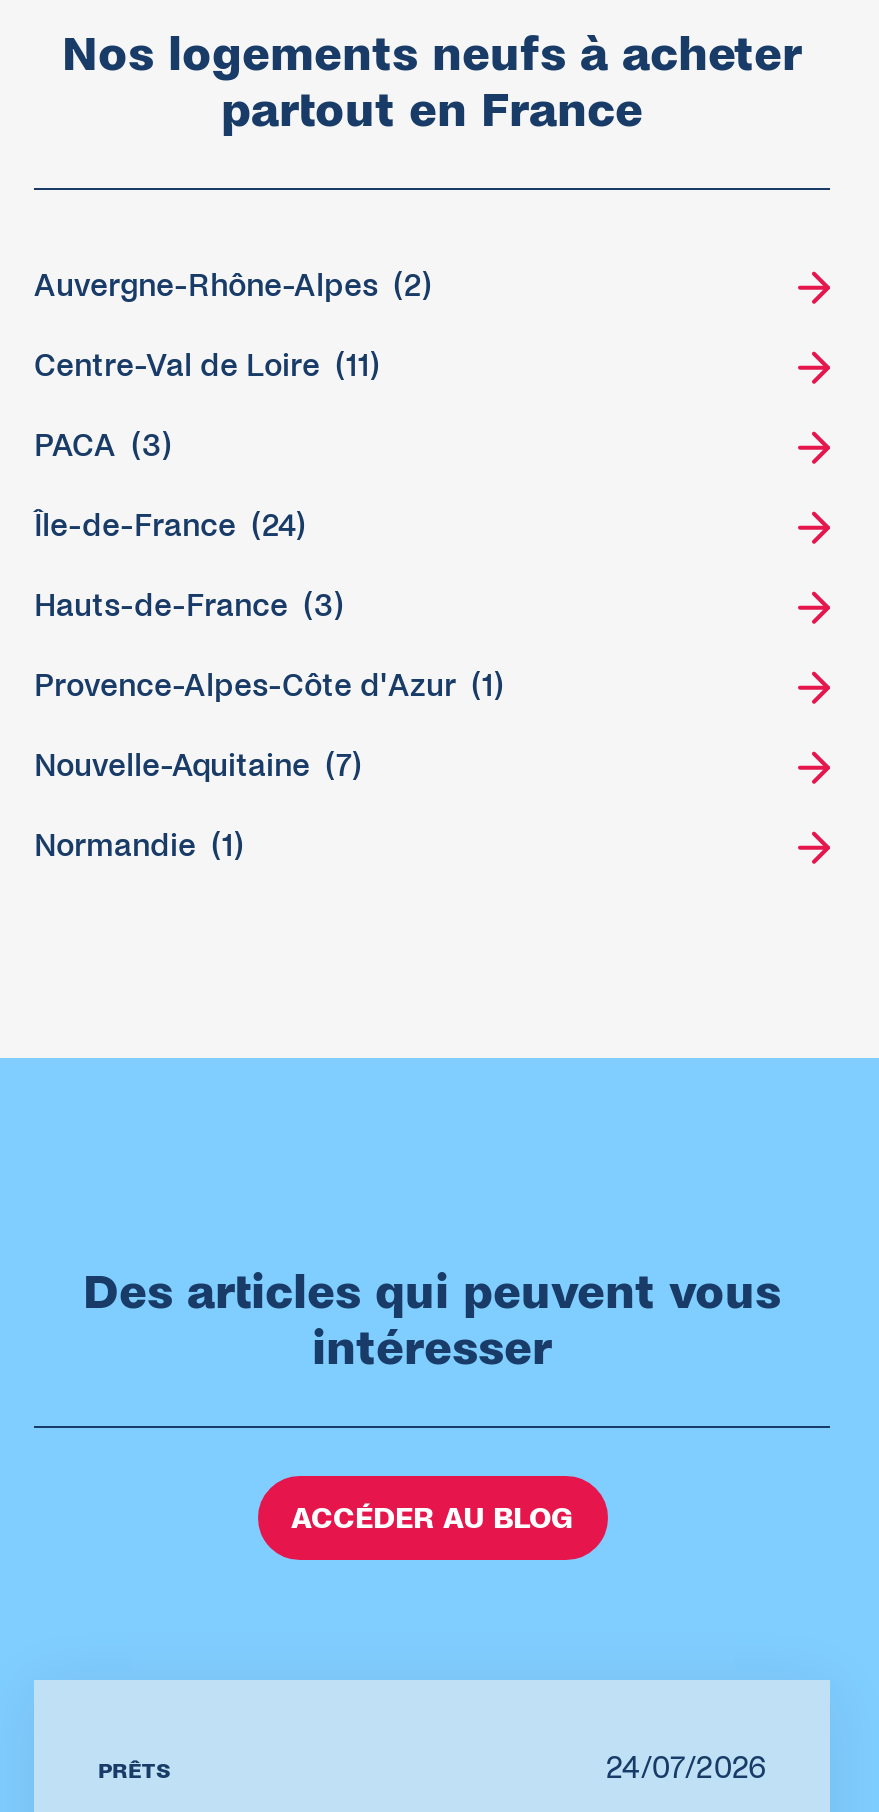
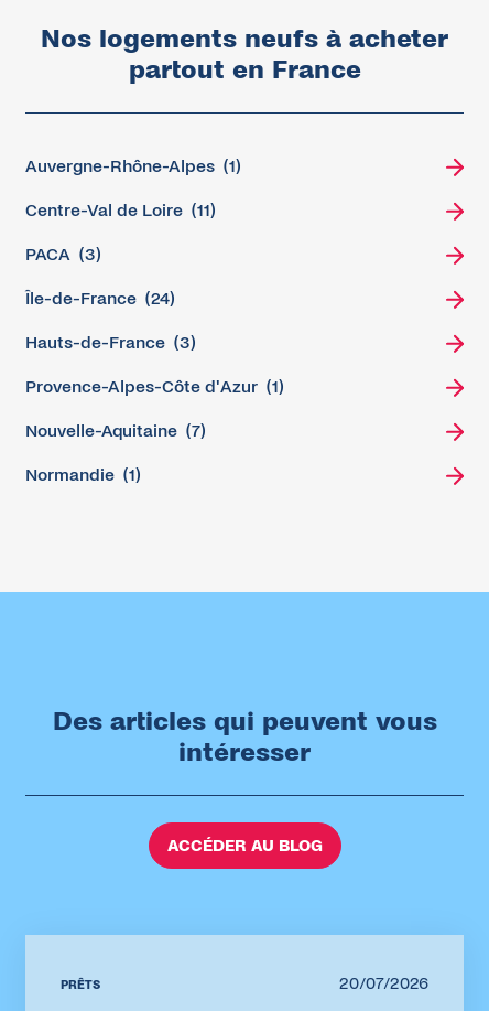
[34,268,432,302] Auvergne-Rhône-Alpes (2) -> [25,157,241,176] Auvergne-Rhône-Alpes (1)
[606,1750,766,1784] 24/07/2026 -> [339,974,428,992] 20/07/2026

